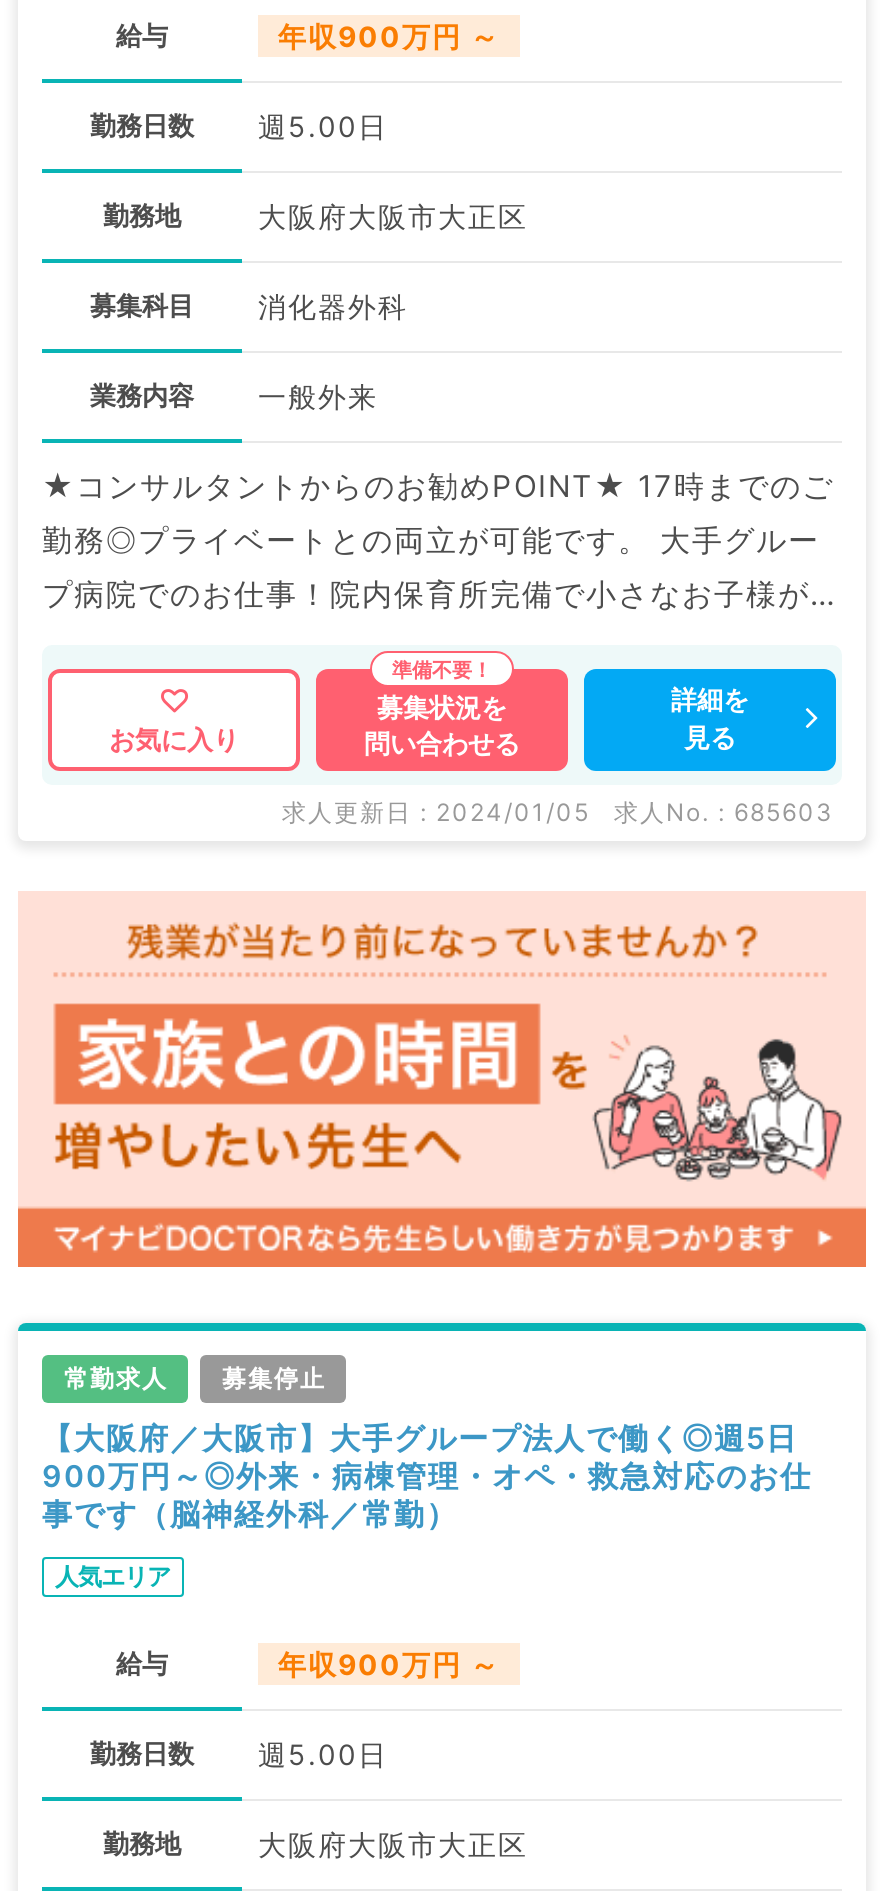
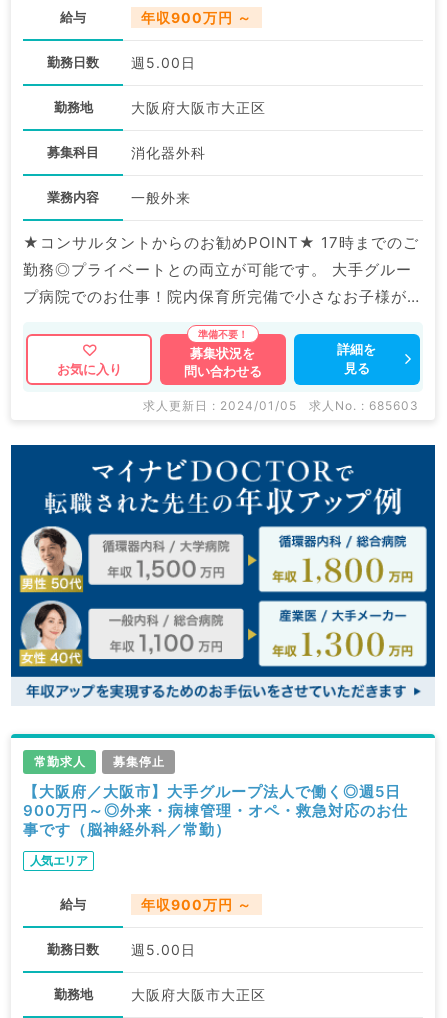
[16,891,868,1269] [image] -> [10,444,436,700] [image]

